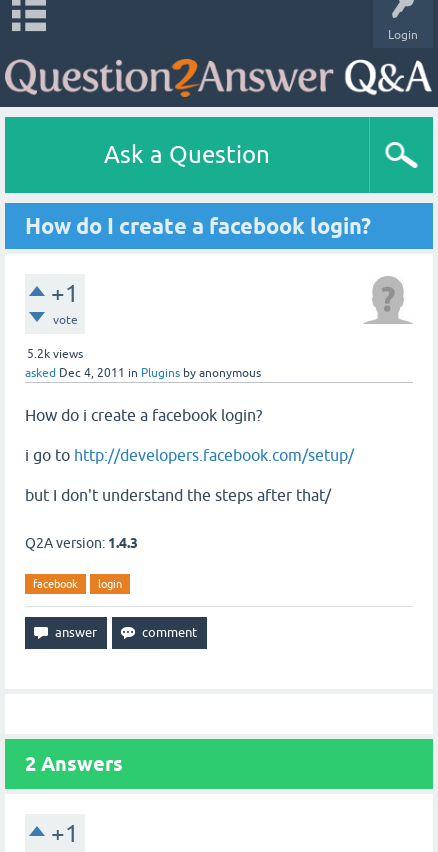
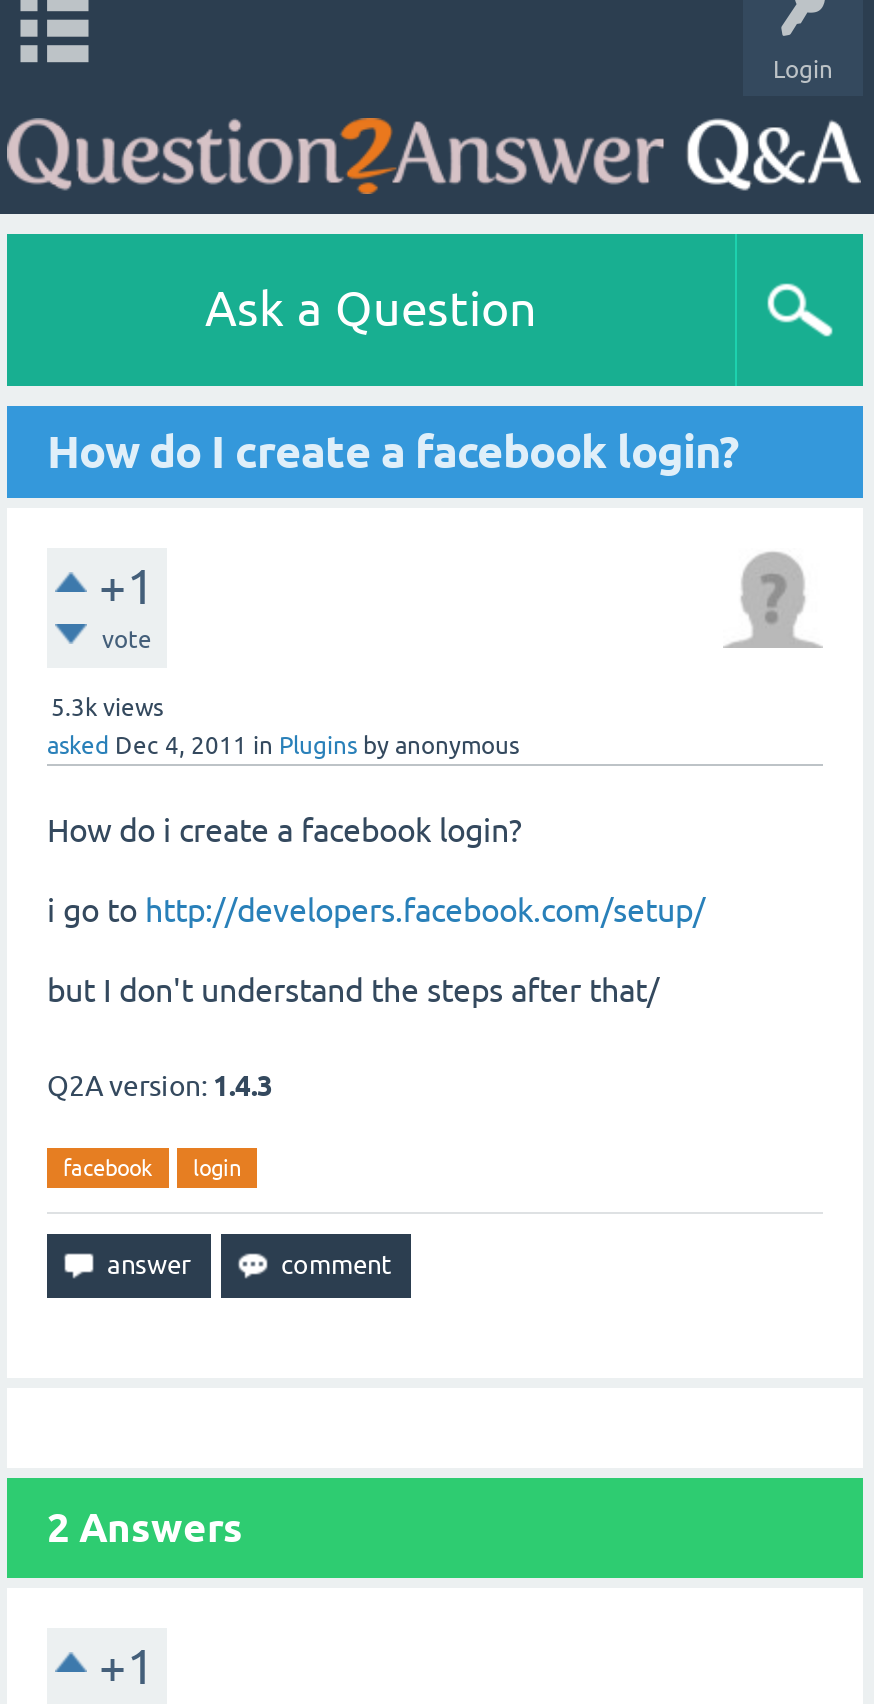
[27,347,83,361] 5.2k views -> [51,694,163,722] 5.3k views

